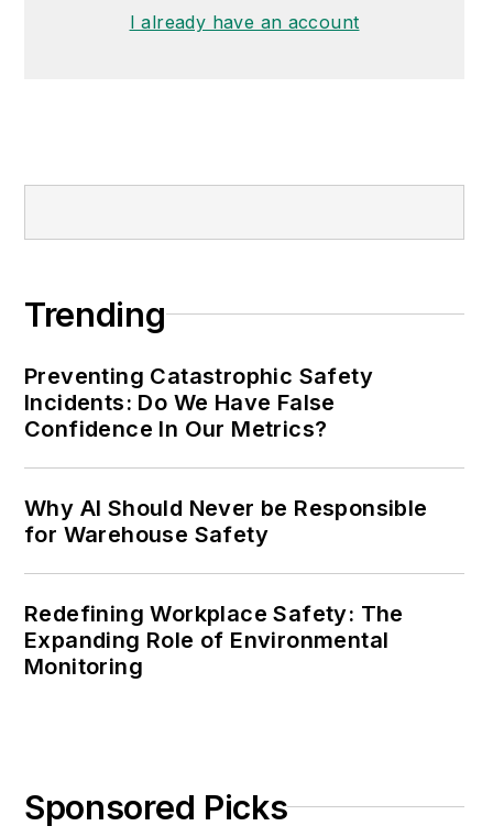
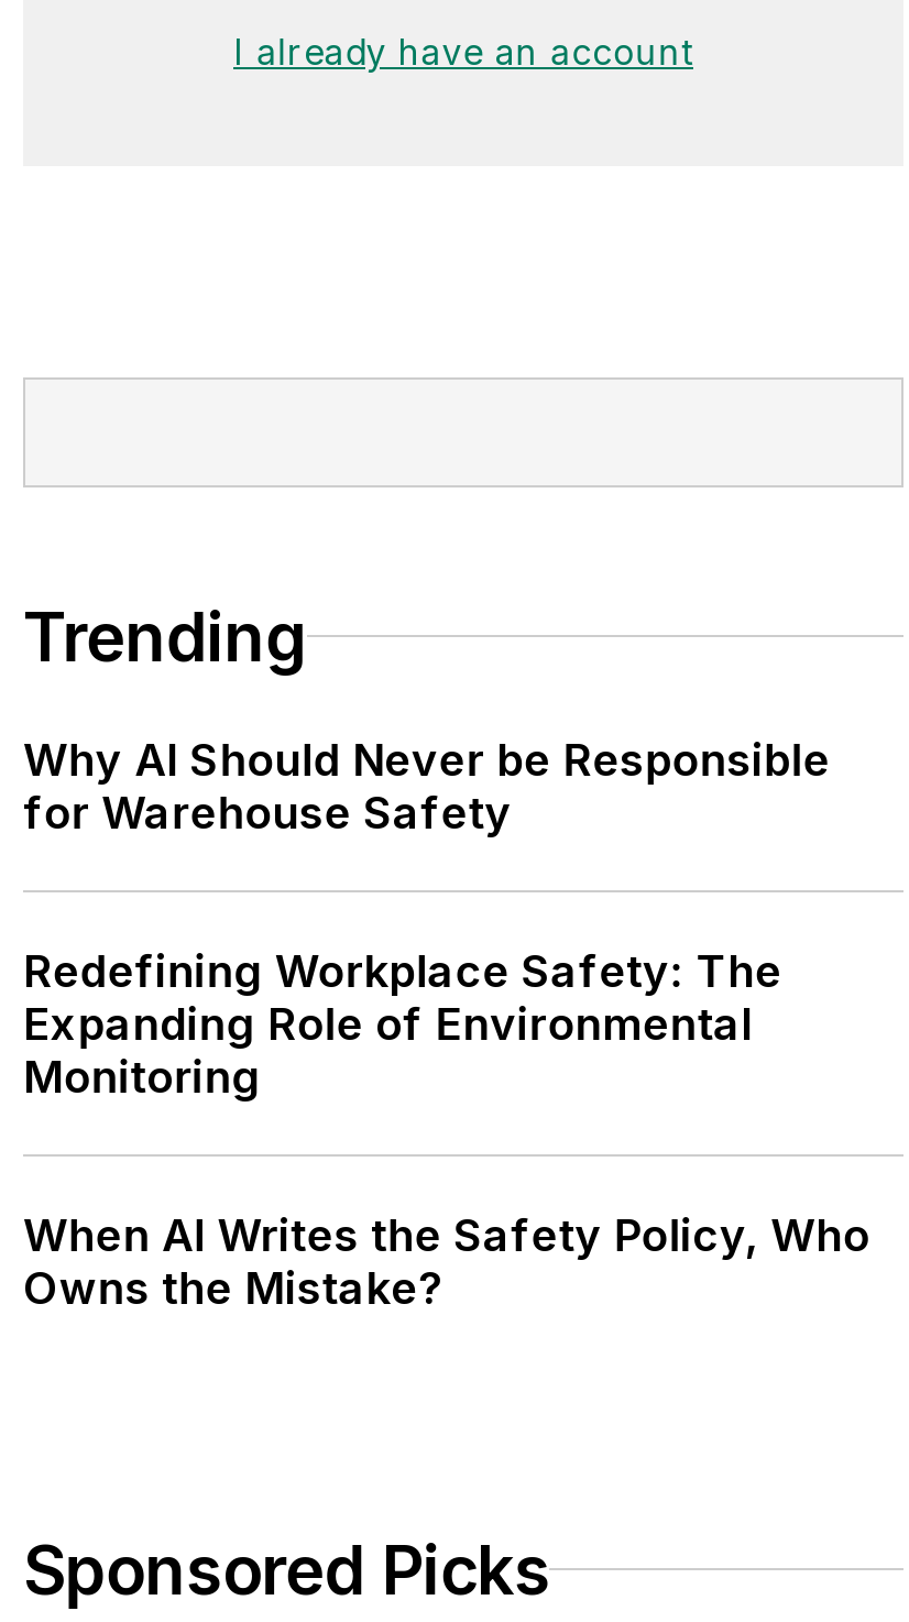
[24,363,373,442] Preventing Catastrophic Safety | Incidents: Do We Have False | Confidence In Our Metrics? -> none
moved [24,495,428,679] -> [23,733,830,1103]: Why AI Should Never be Responsible | for Warehouse Safety | Redefining Workplace Safety: The | Expanding Role of Environmental | Monitoring
none -> [23,1208,870,1314] When AI Writes the Safety Policy, Who | Owns the Mistake?

